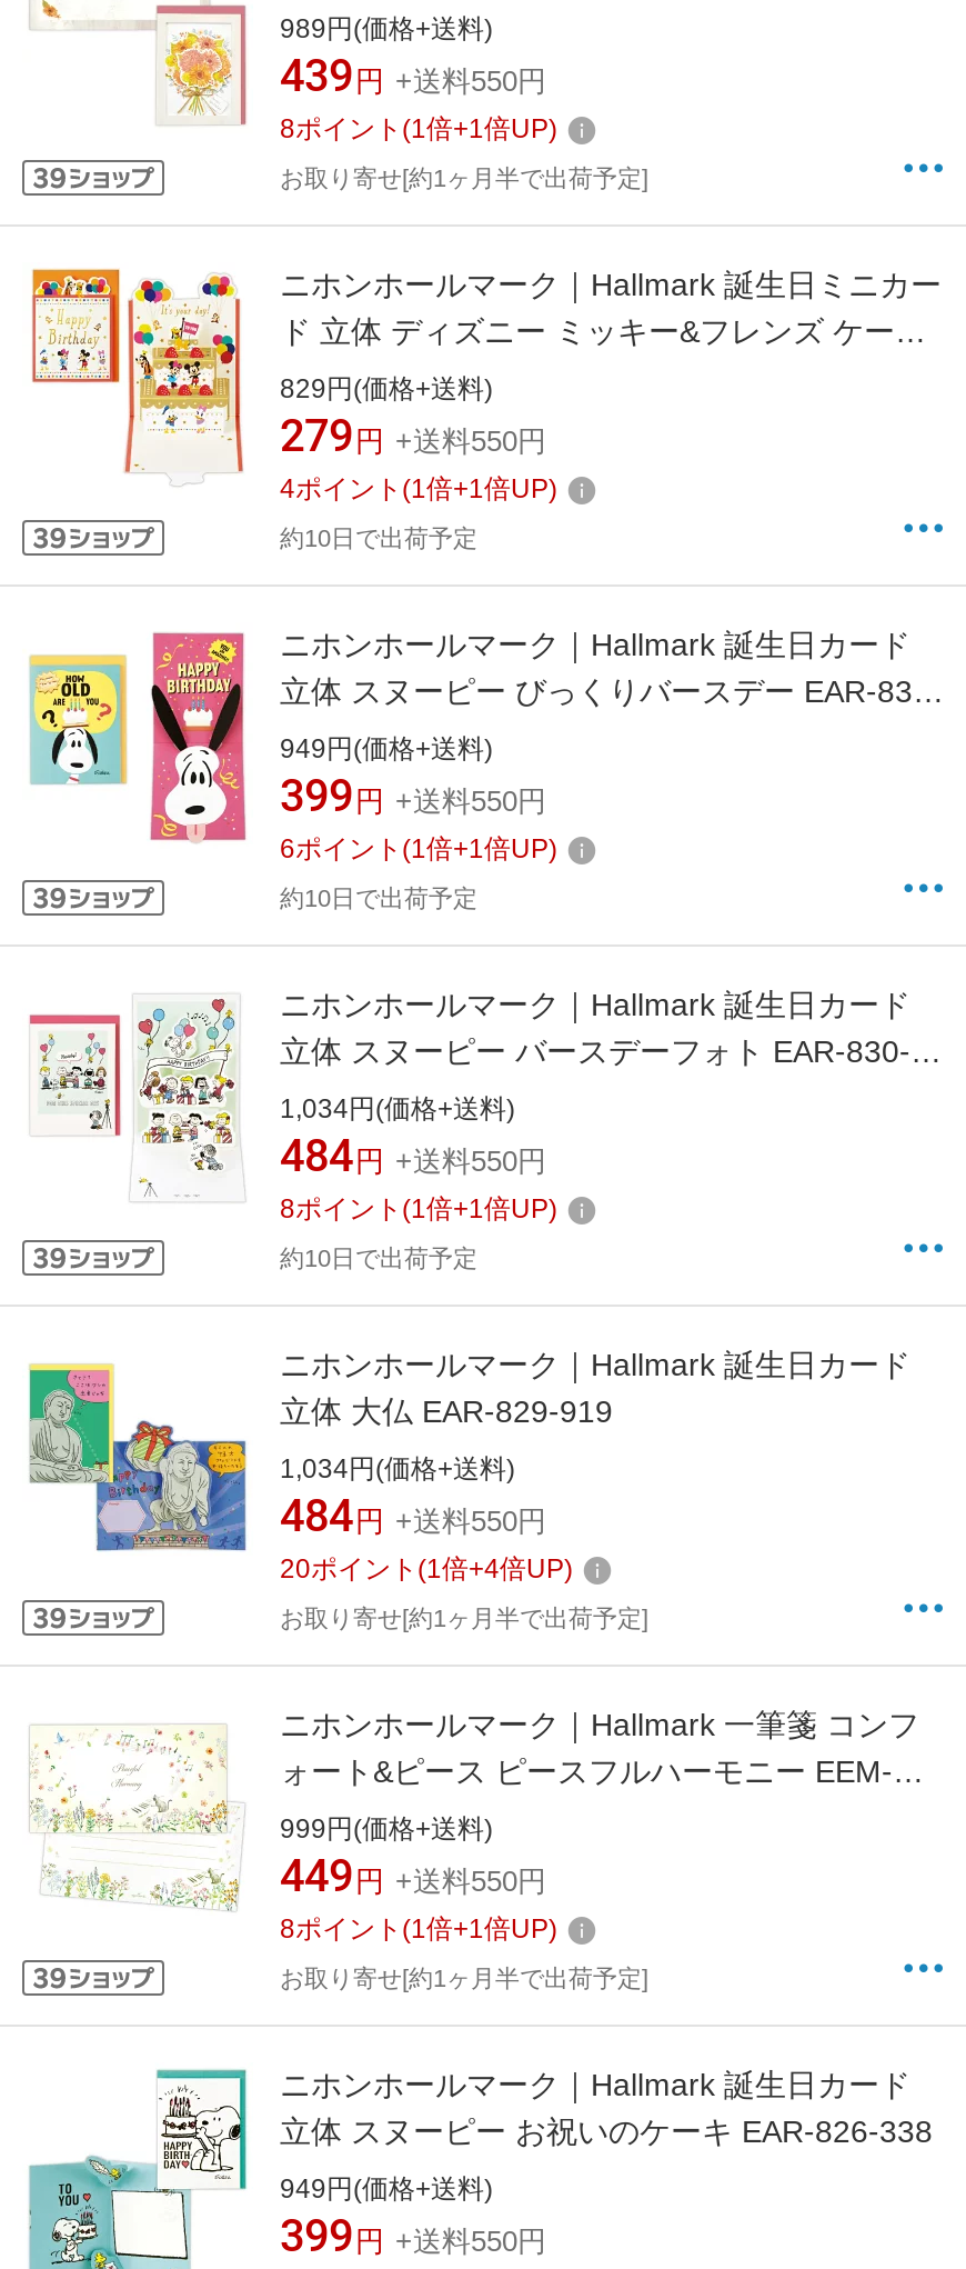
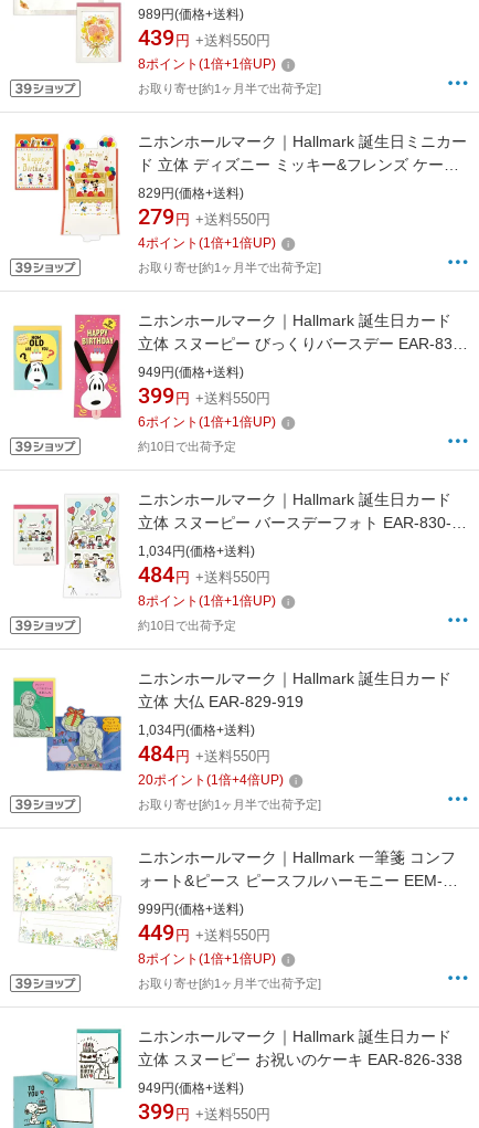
[280,524,477,551] 約10日で出荷予定 -> [138,261,321,274] お取り寄せ[約1ヶ月半で出荷予定]

